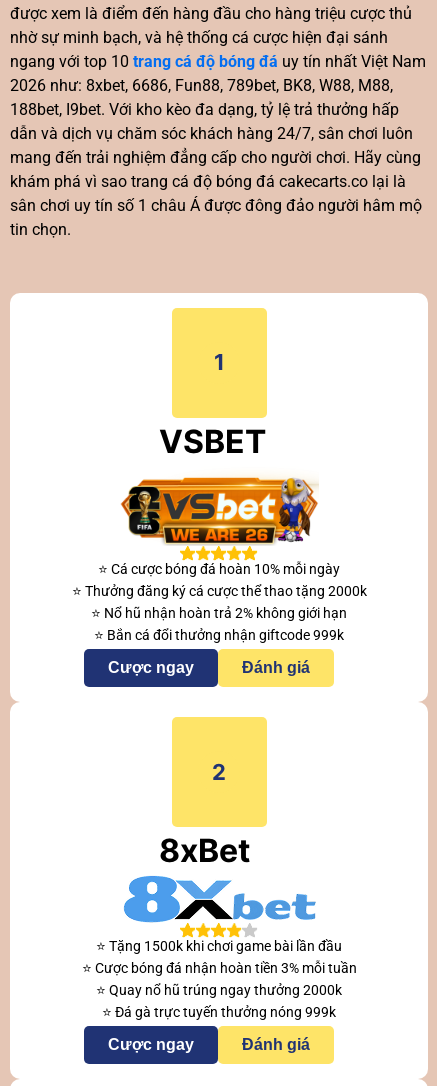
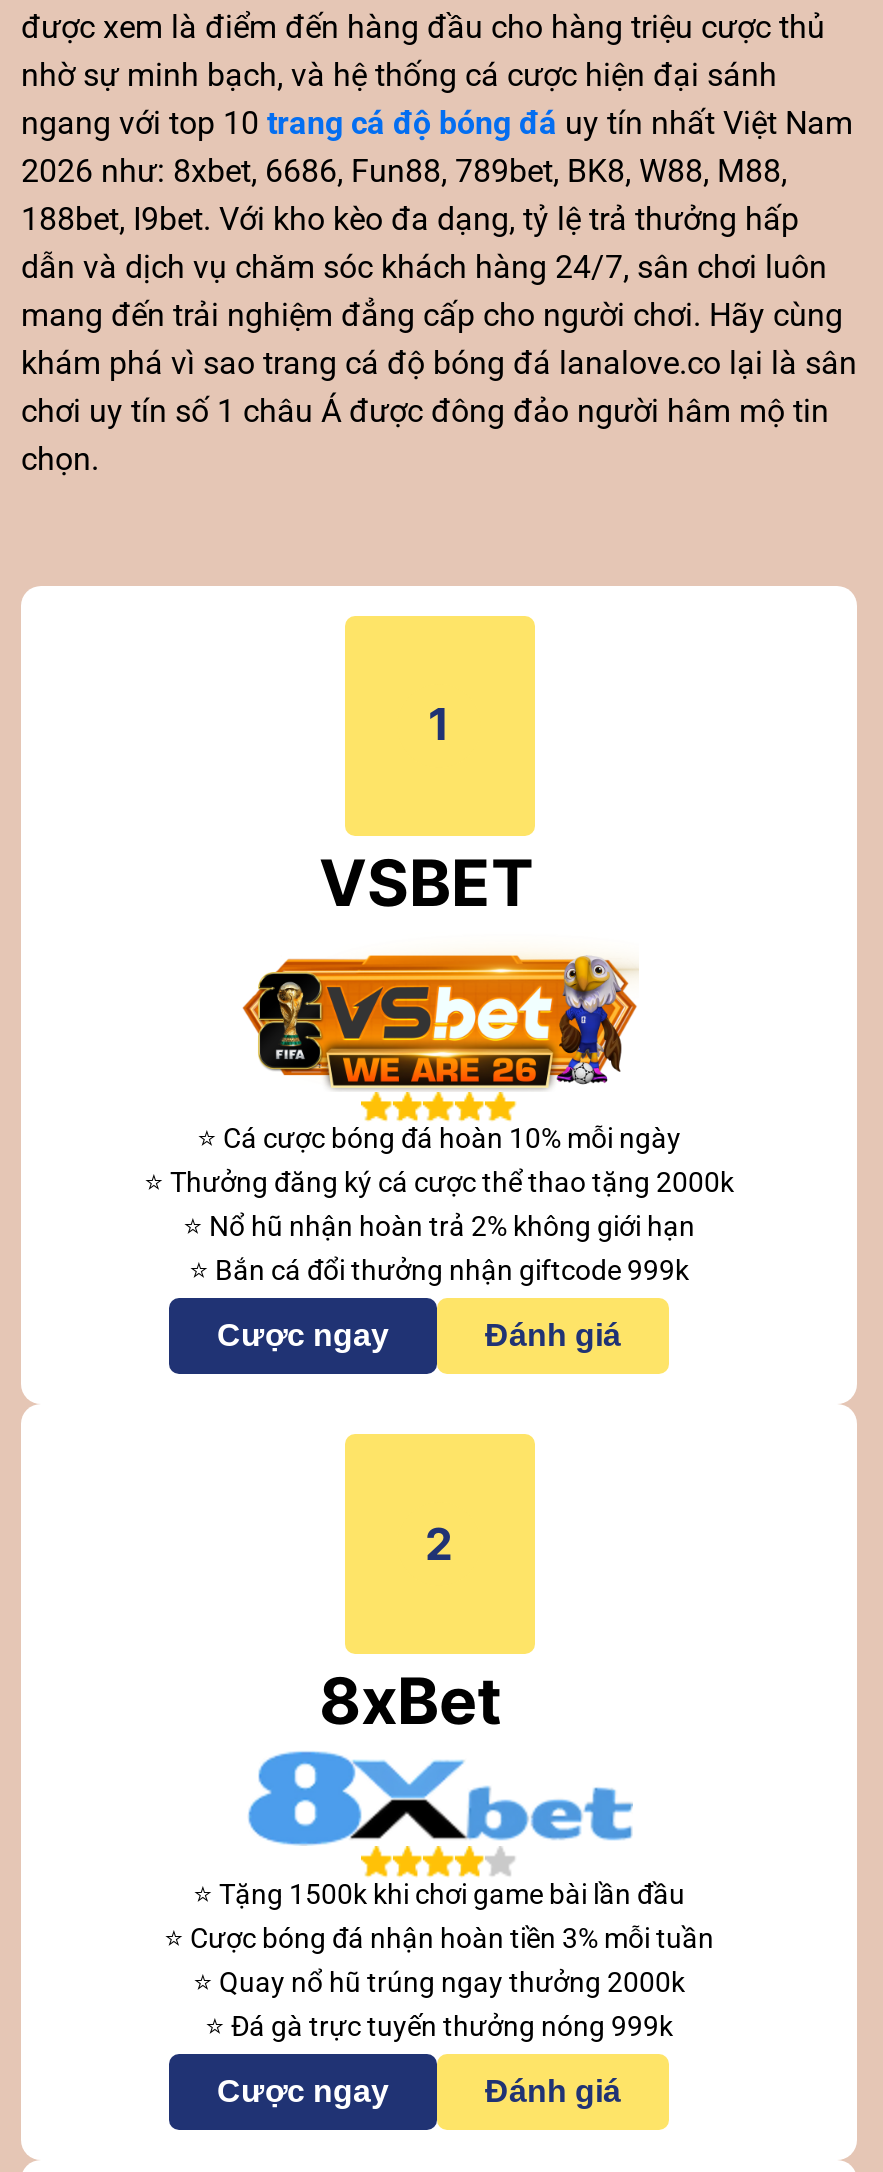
[10,172,422,239] khám phá vì sao trang cá độ bóng đá cakecarts.co lại là | sân chơi uy tín số 1 châu Á được đông đảo người hâm mộ | tin chọn. -> [21,344,857,478] khám phá vì sao trang cá độ bóng đá lanalove.co lại là sân | chơi uy tín số 1 châu Á được đông đảo người hâm mộ tin | chọn.

